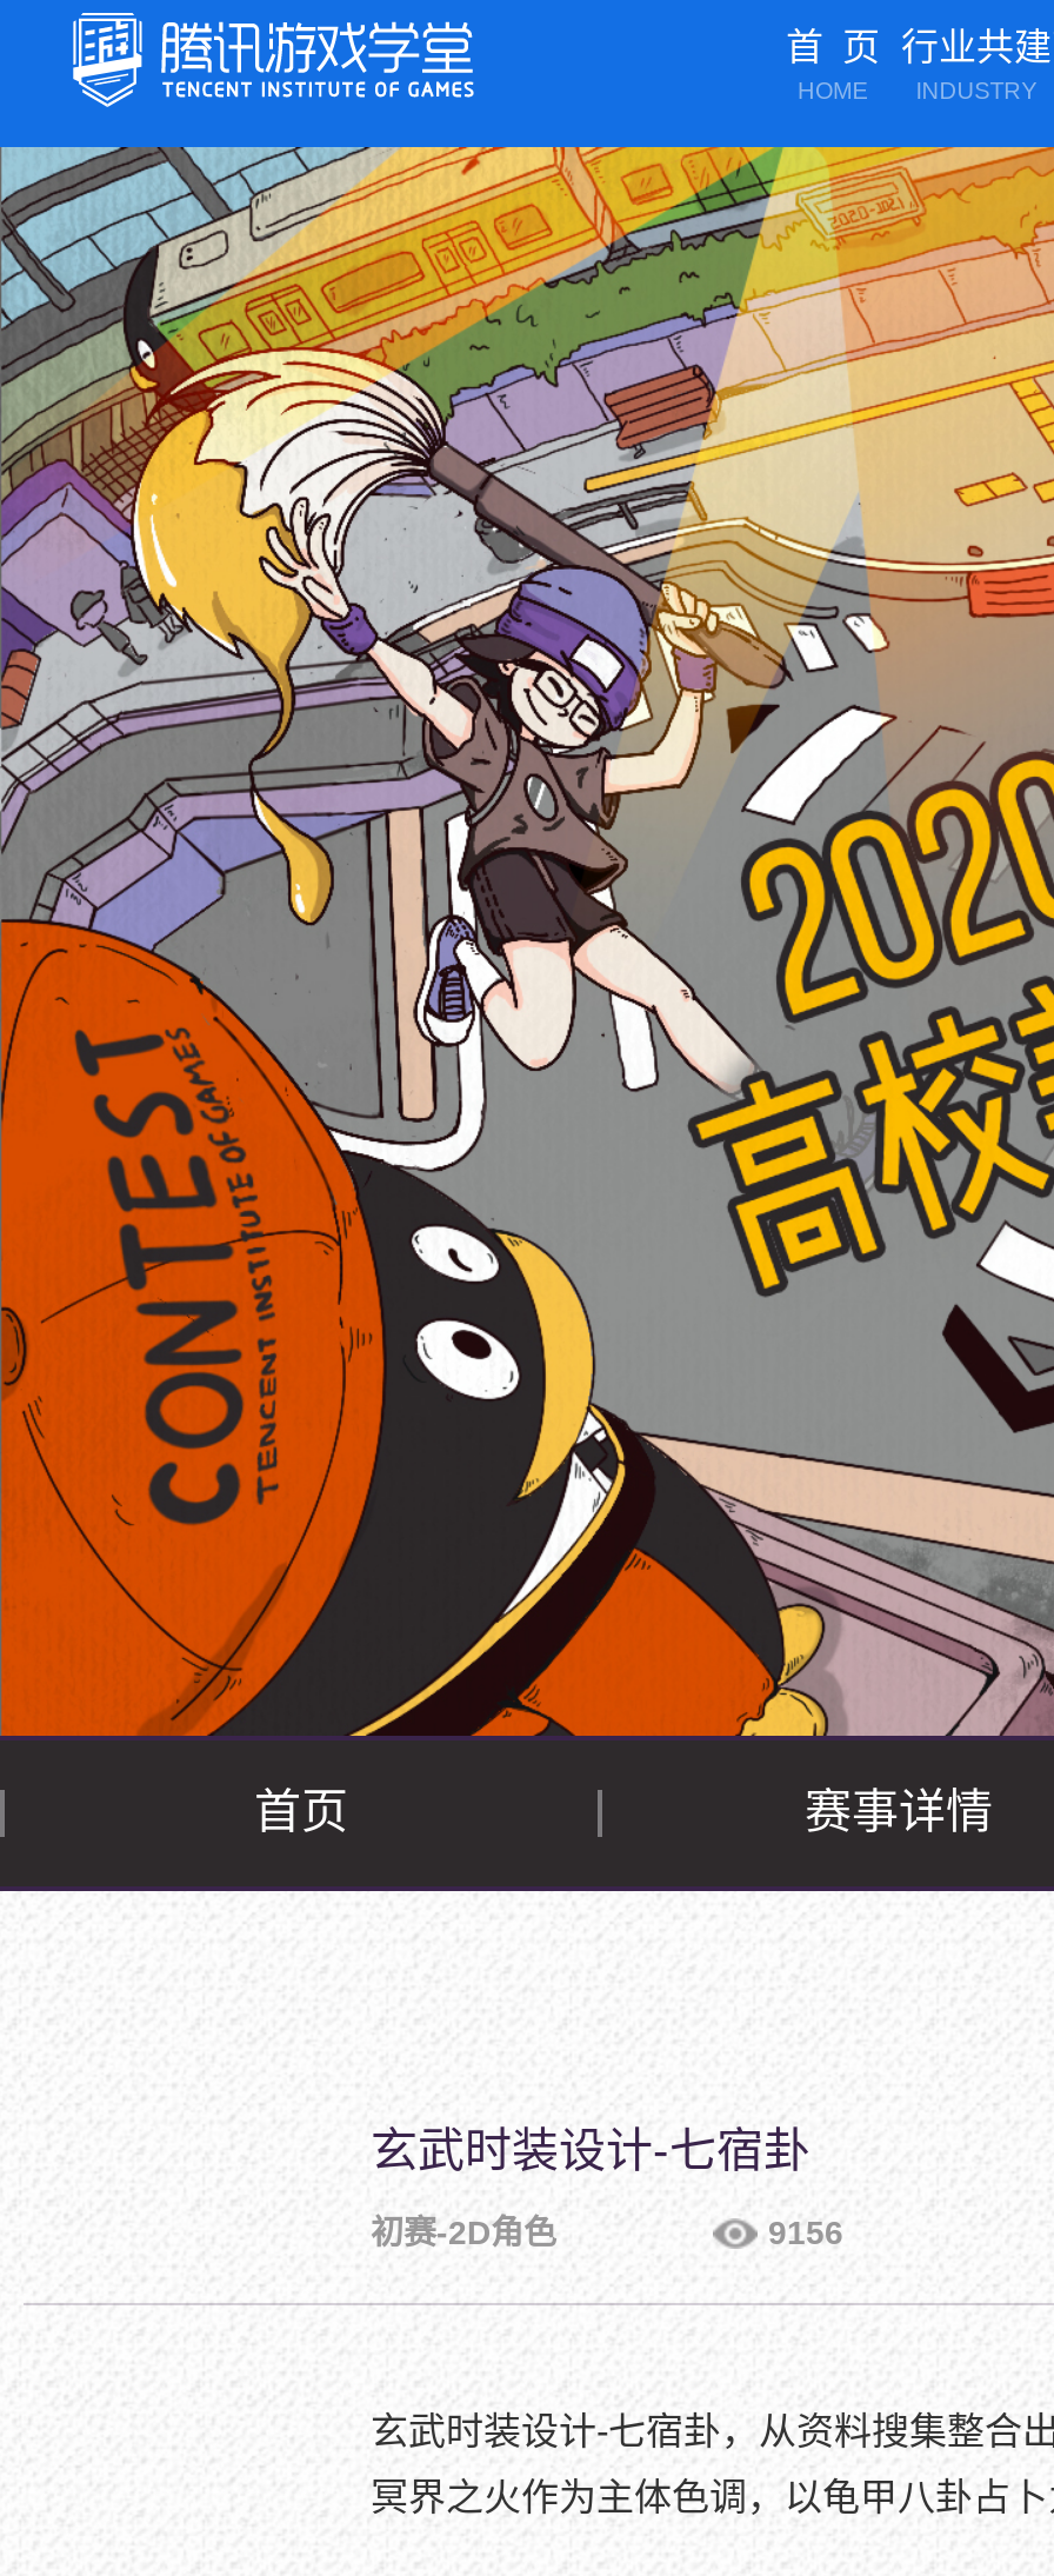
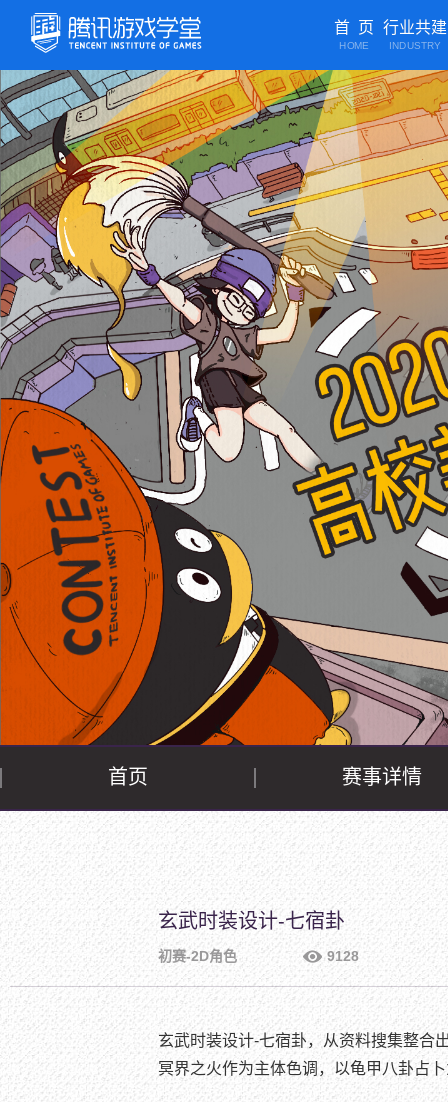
[768,2214,843,2251] 9156 -> [326,948,358,964] 9128

